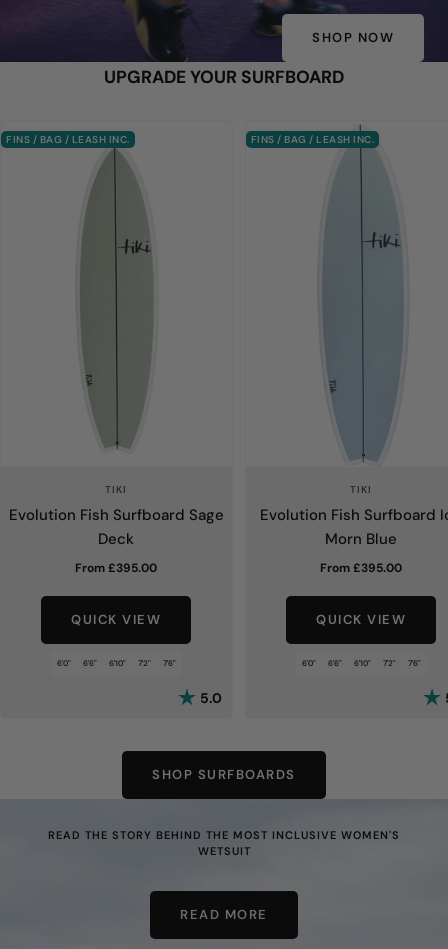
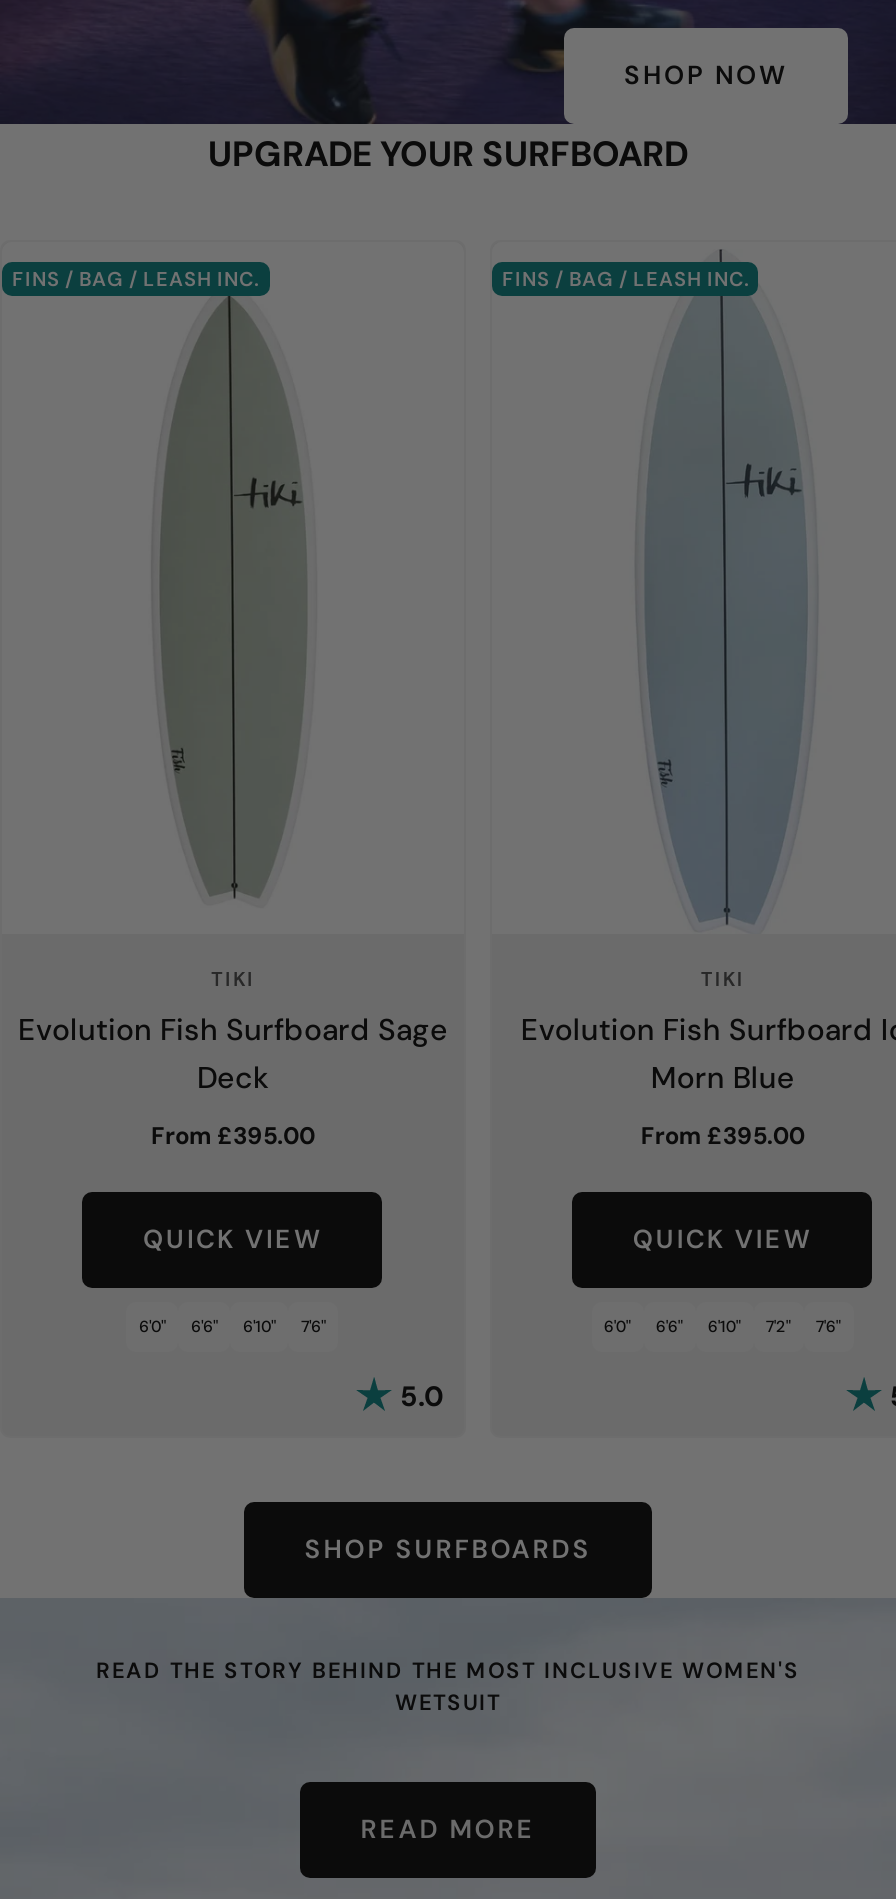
[138,658,151,668] 7'2" -> none

